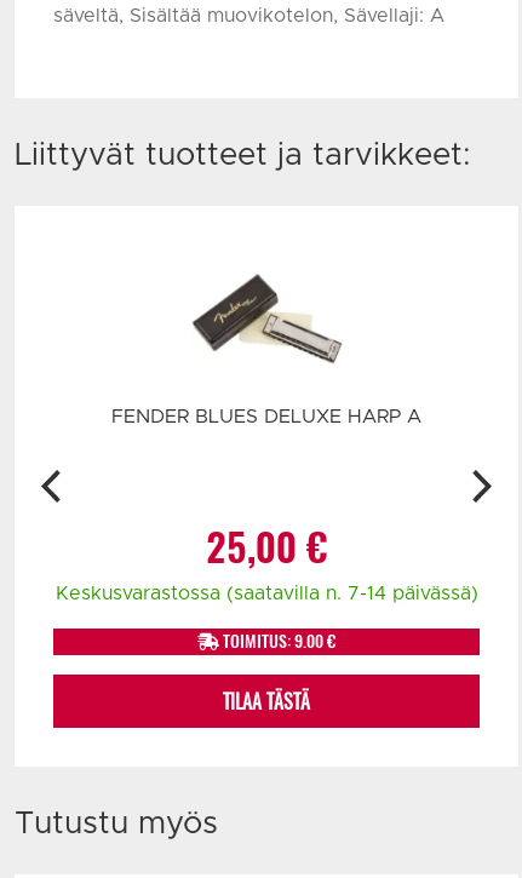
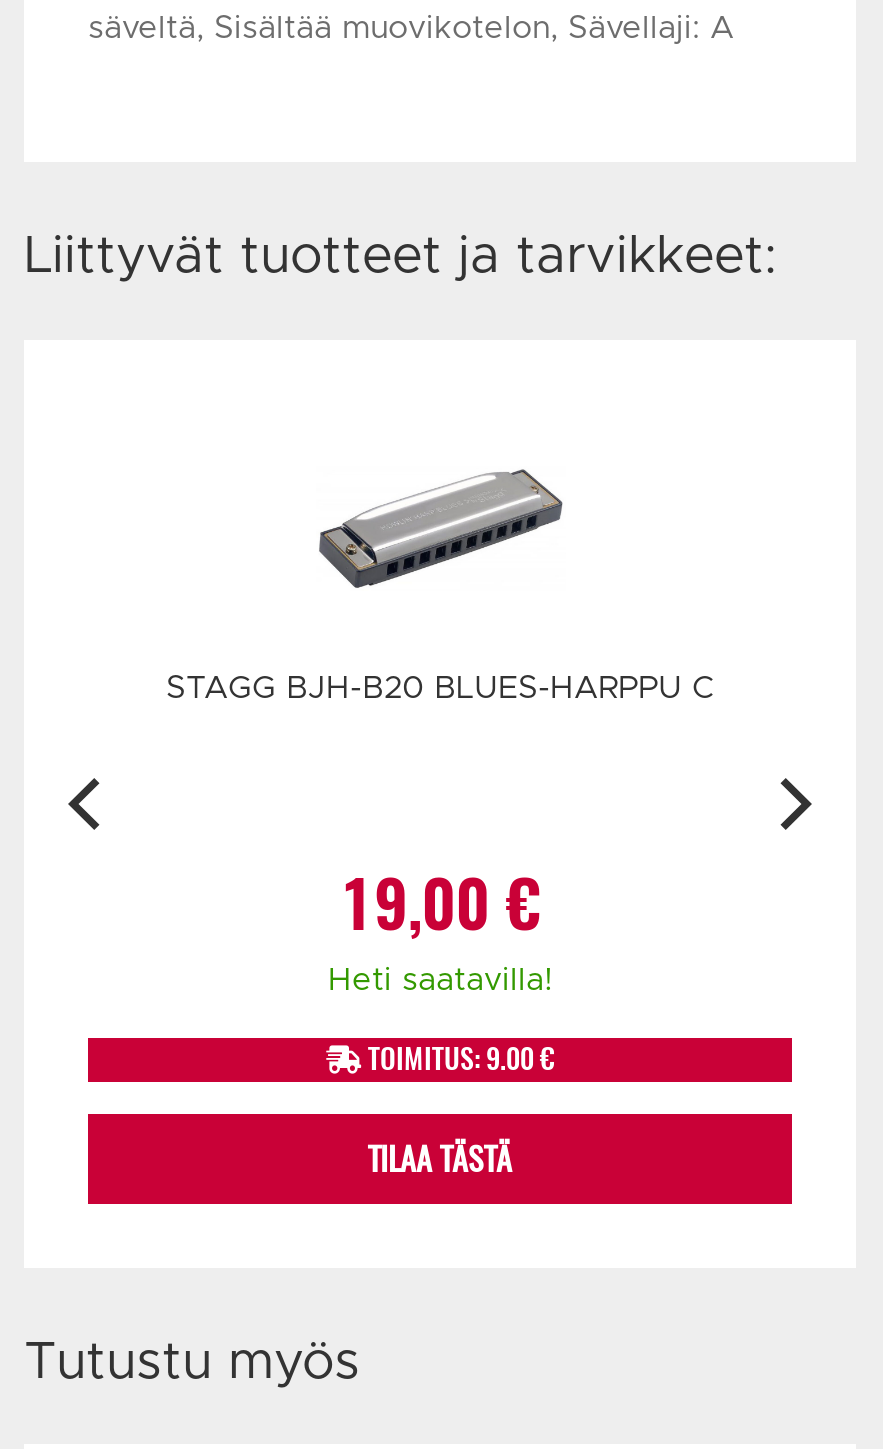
[111,274,421,426] [image] | FENDER BLUES DELUXE HARP A -> [166,454,714,704] [image] | STAGG BJH-B20 BLUES-HARPPU C
[55,520,478,603] 25,00 € | Keskusvarastossa (saatavilla n. 7-14 päivässä) -> [328,859,552,995] 19,00 € | Heti saatavilla!

